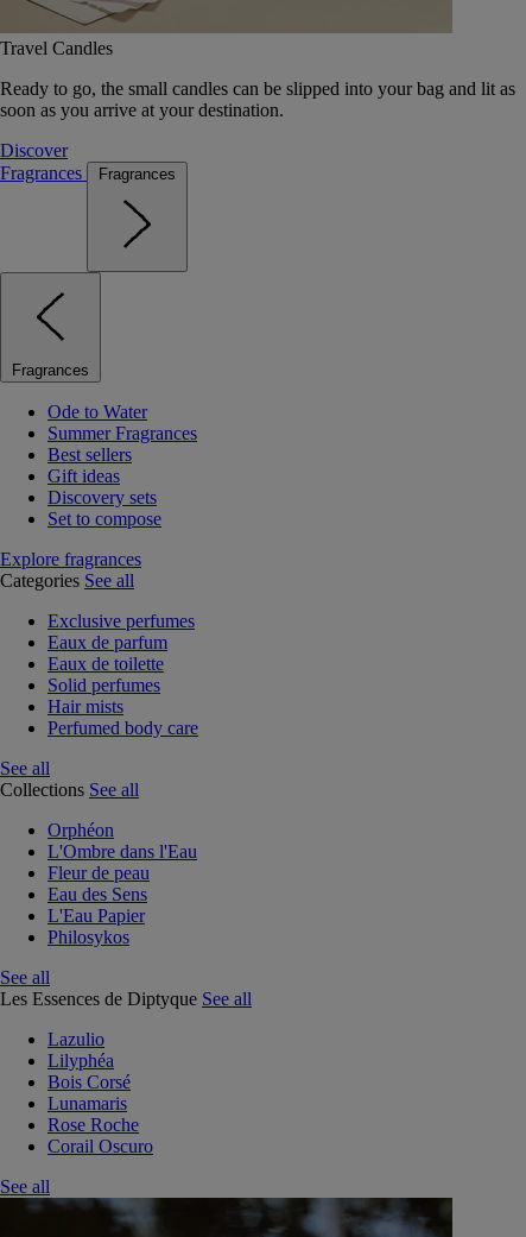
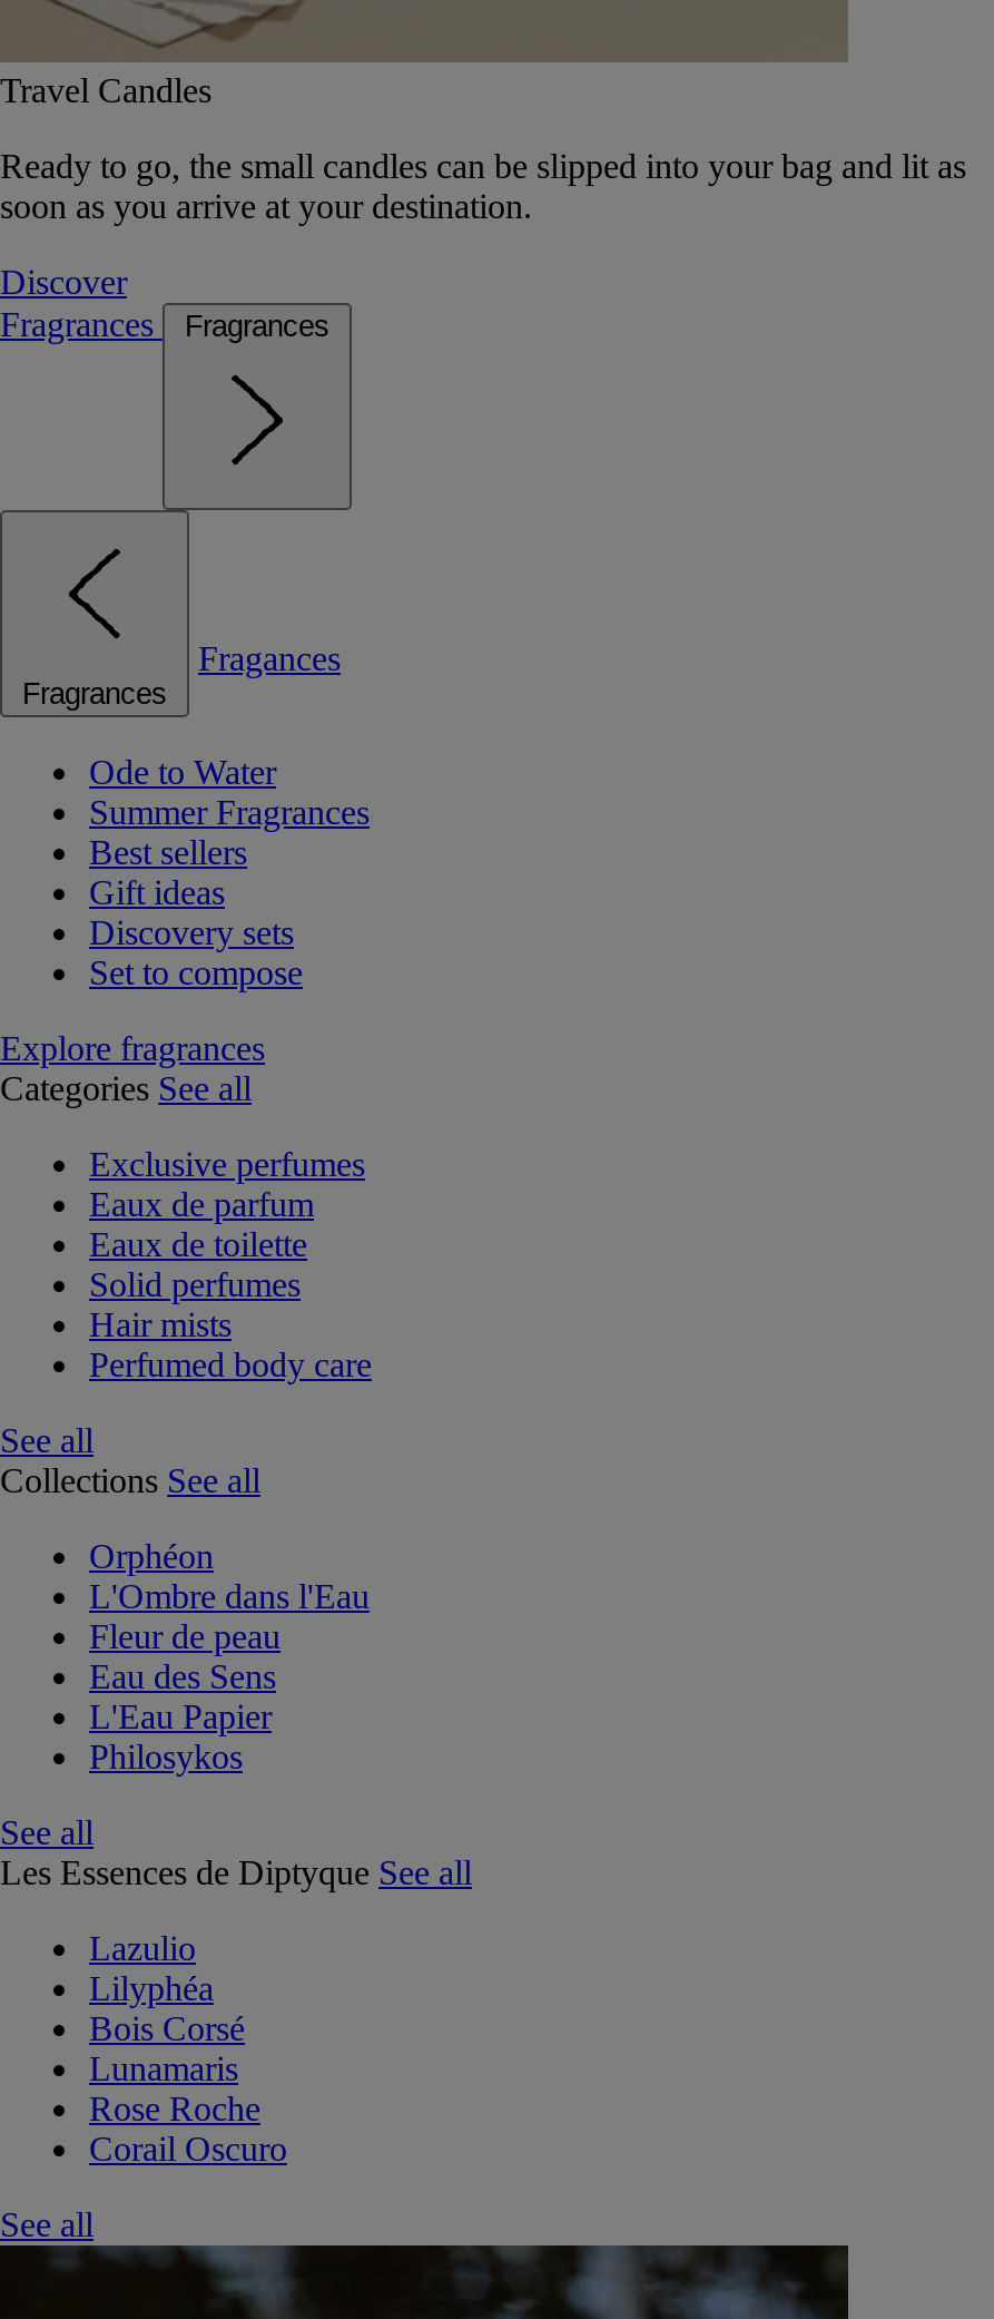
none -> [198,639,341,677] Fragances

